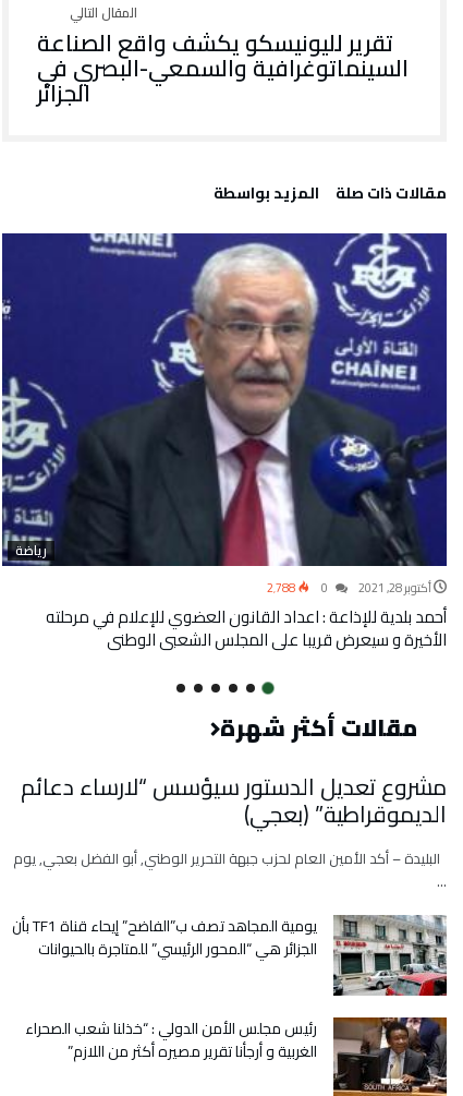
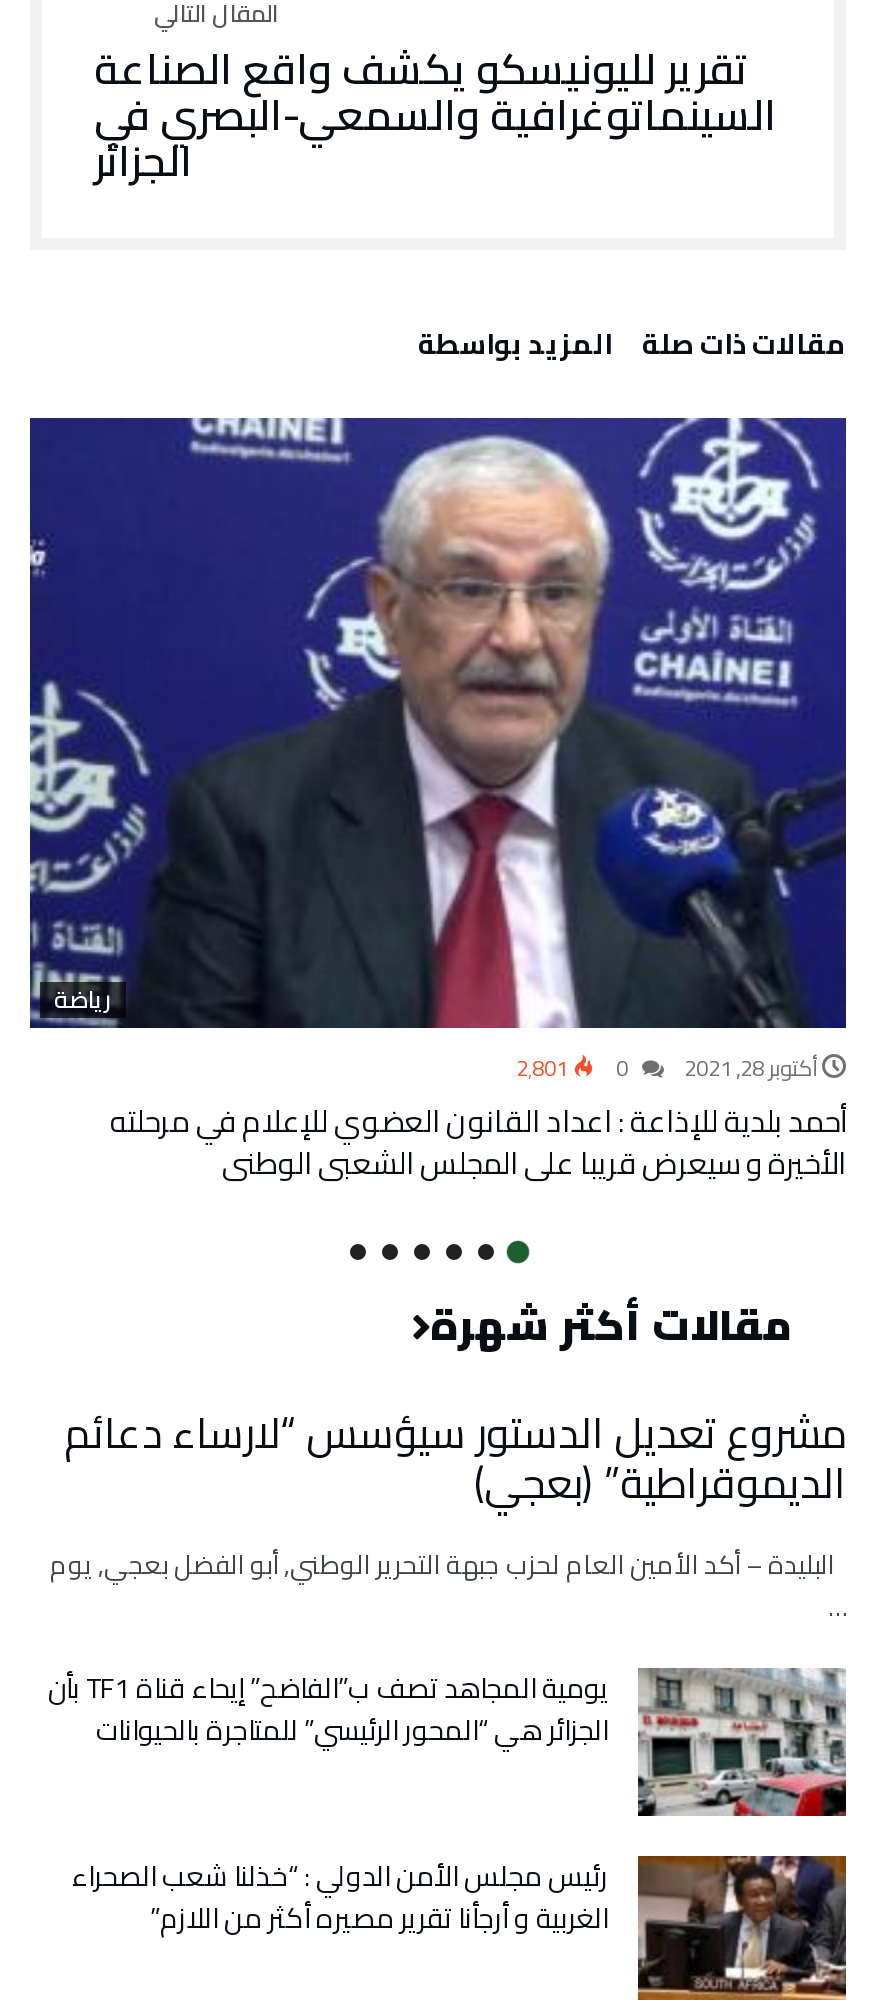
[267,577,295,599] 2٬788 -> [516,1049,568,1089] 2٬801

